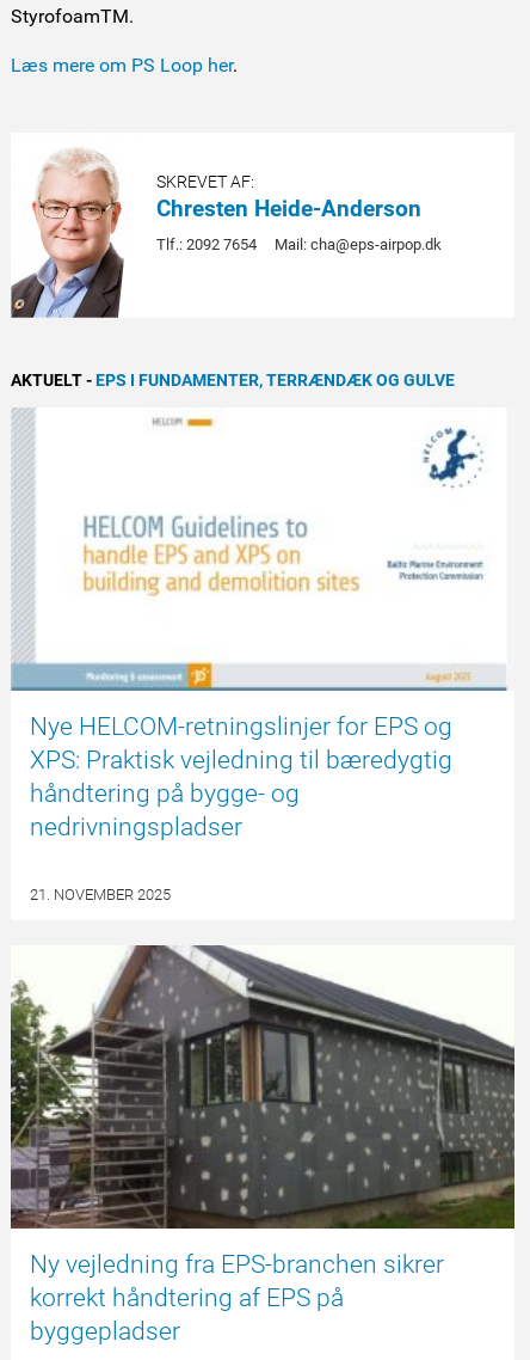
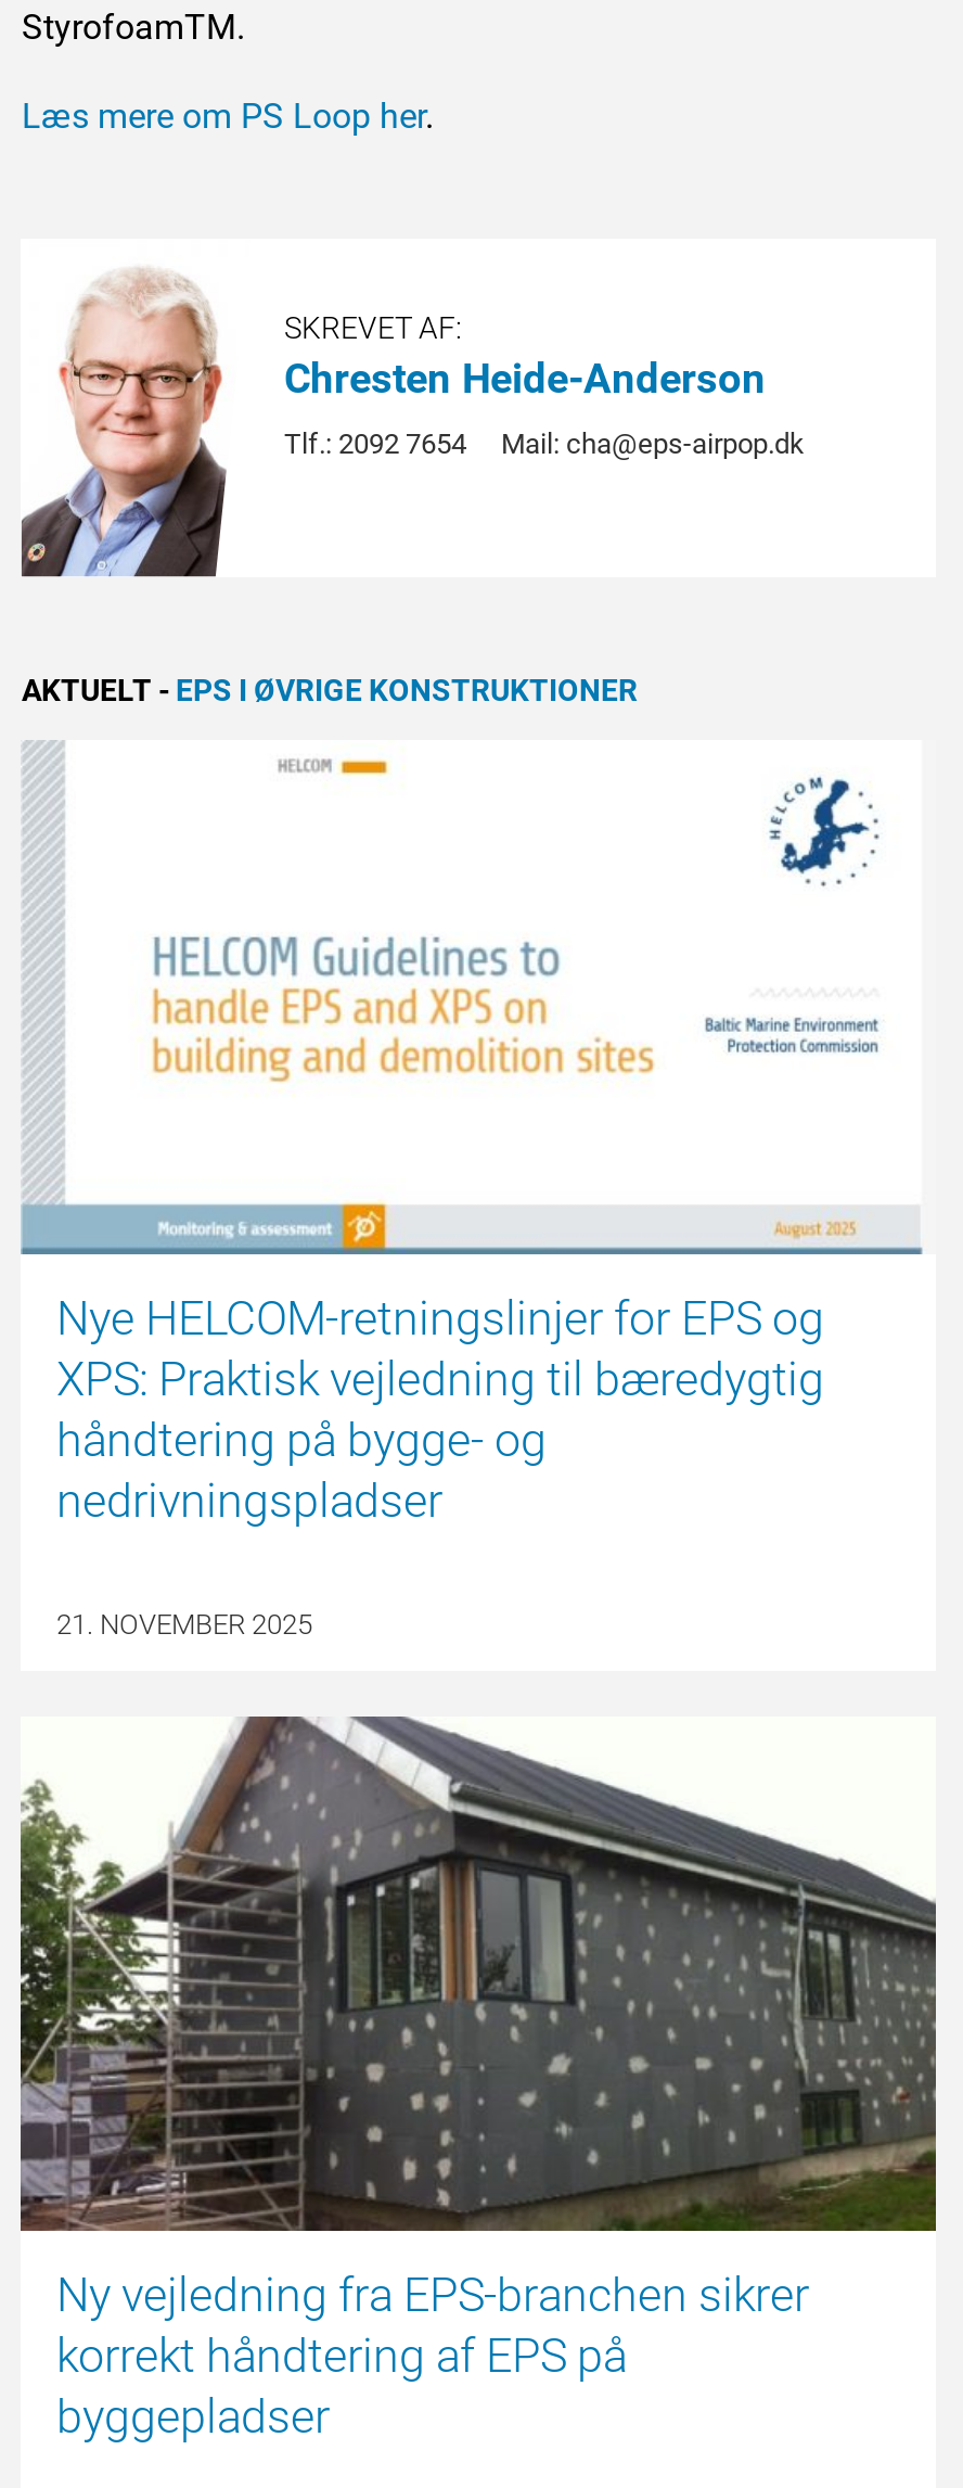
[11,370,455,389] AKTUELT - EPS I FUNDAMENTER, TERRÆNDÆK OG GULVE -> [21,672,637,707] AKTUELT - EPS I ØVRIGE KONSTRUKTIONER

